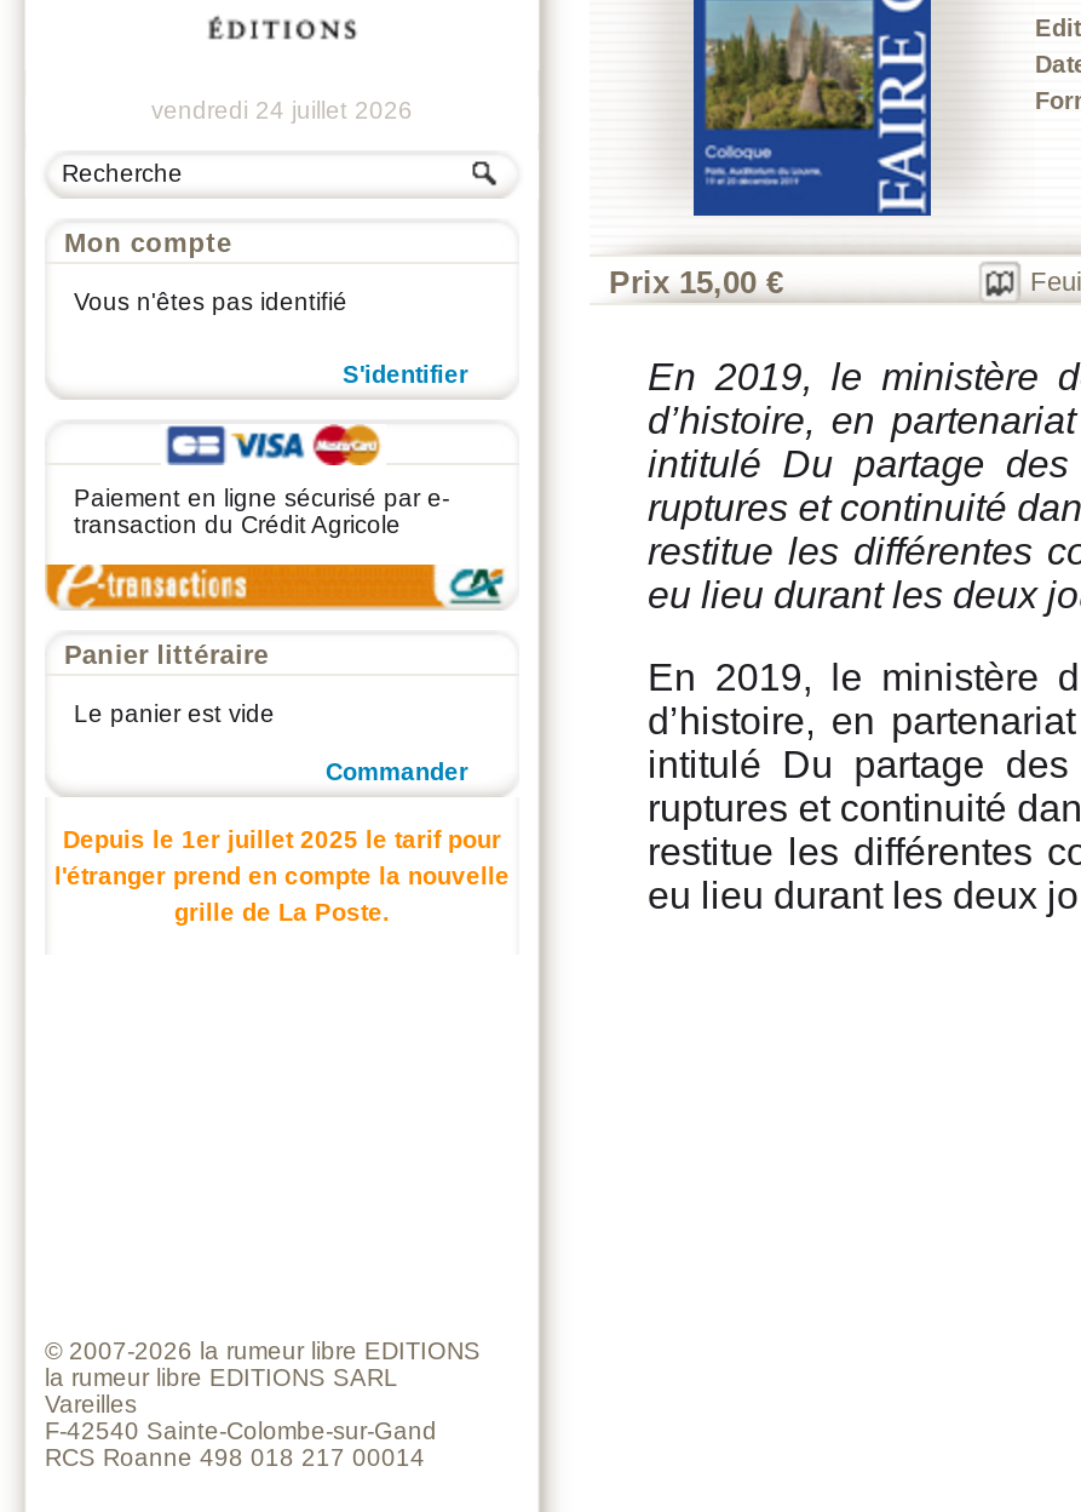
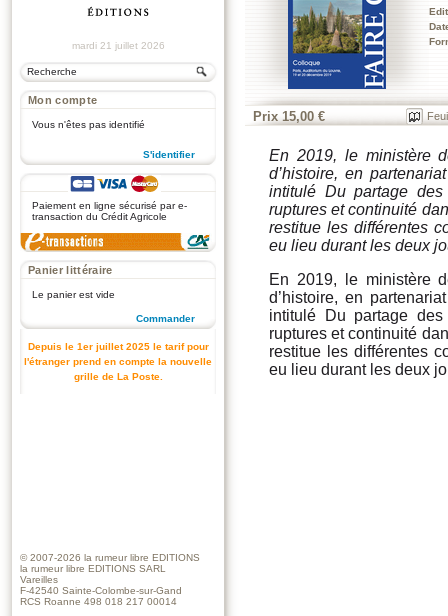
[151,97,413,124] vendredi 24 juillet 2026 -> [71,40,164,51] mardi 21 juillet 2026

